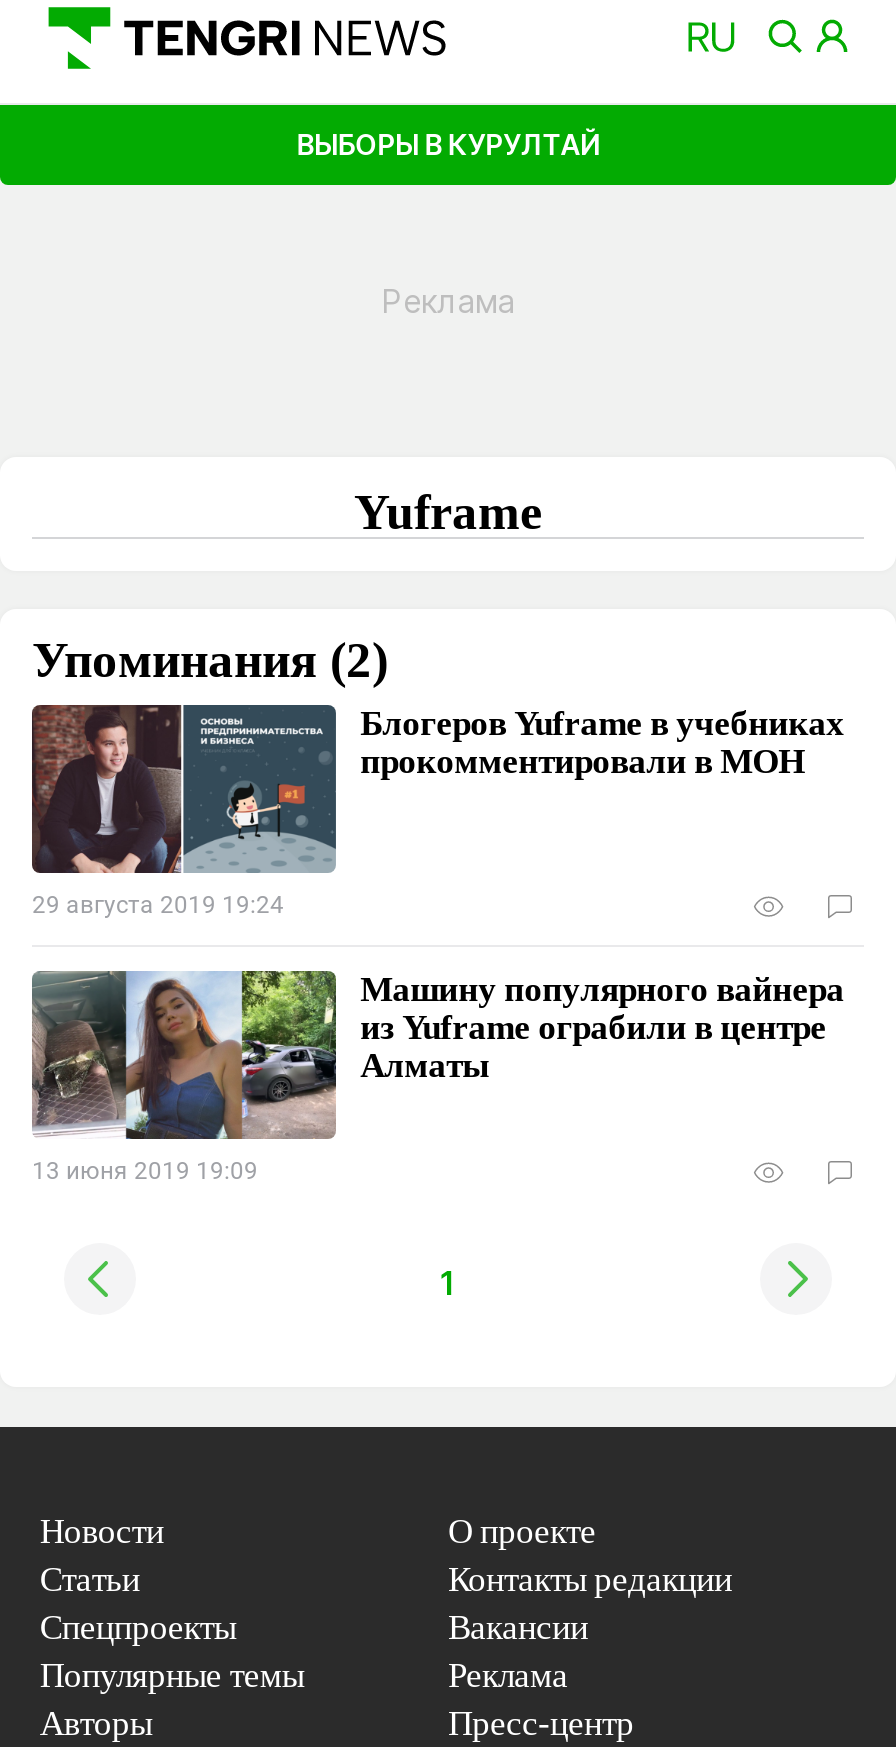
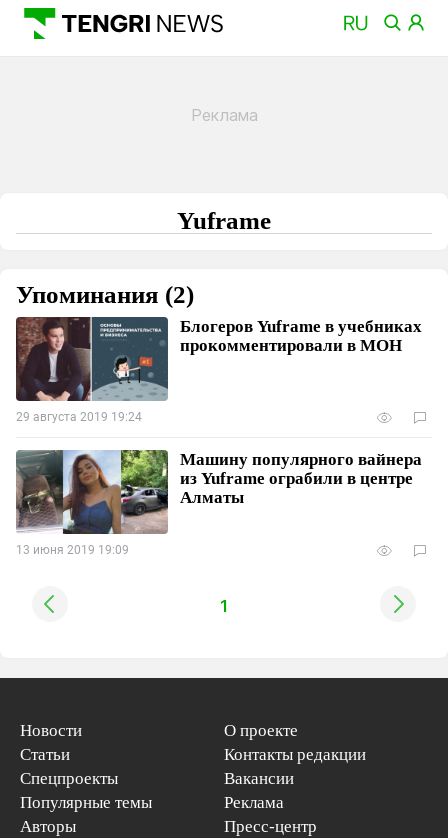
[296,126,600,160] ВЫБОРЫ В КУРУЛТАЙ -> none

